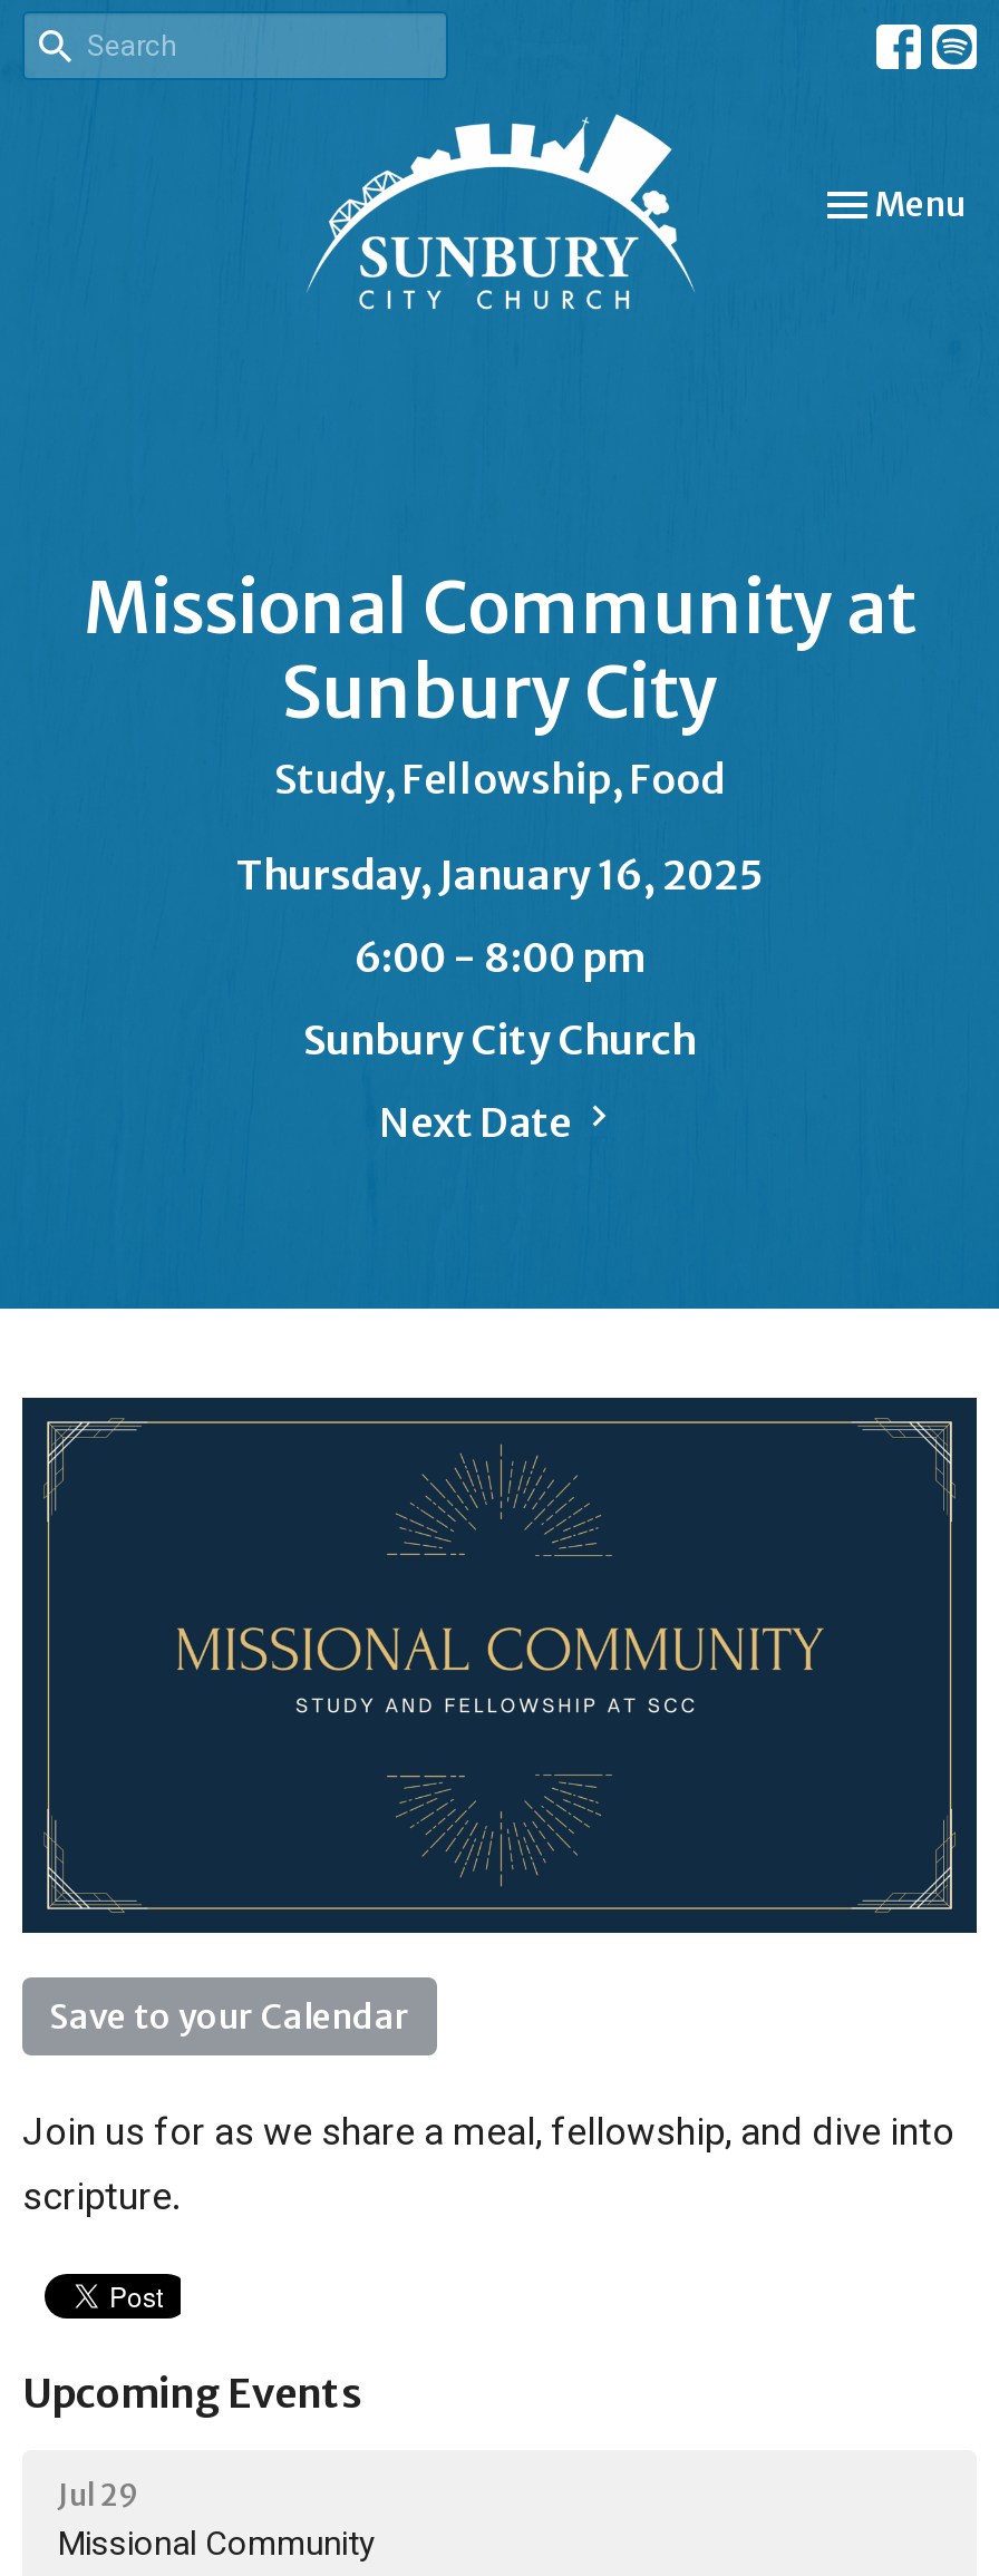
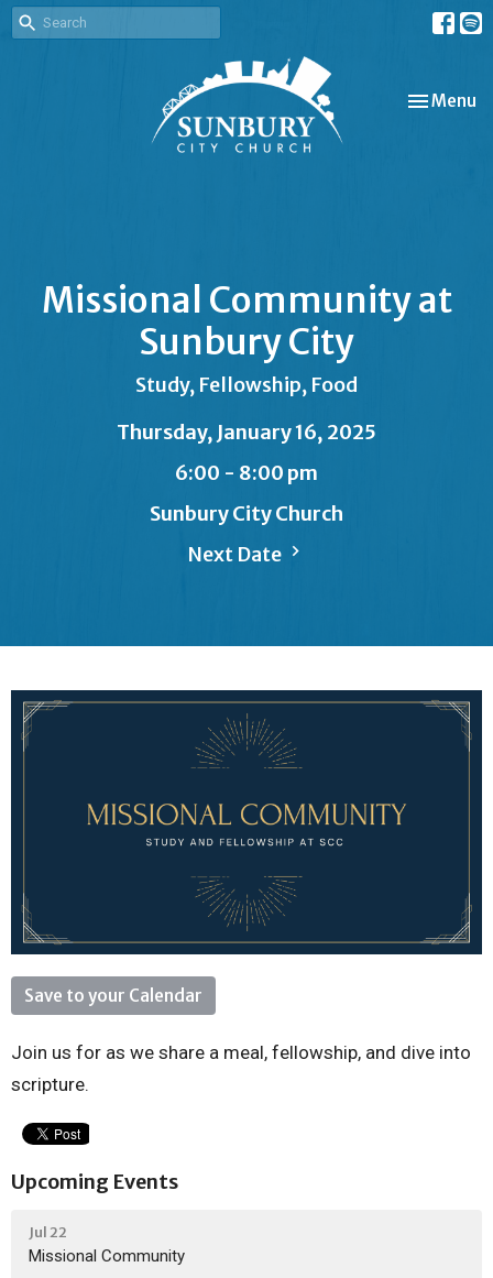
[58,2476,138,2514] Jul 29 -> [29,1223,67,1241] Jul 22

